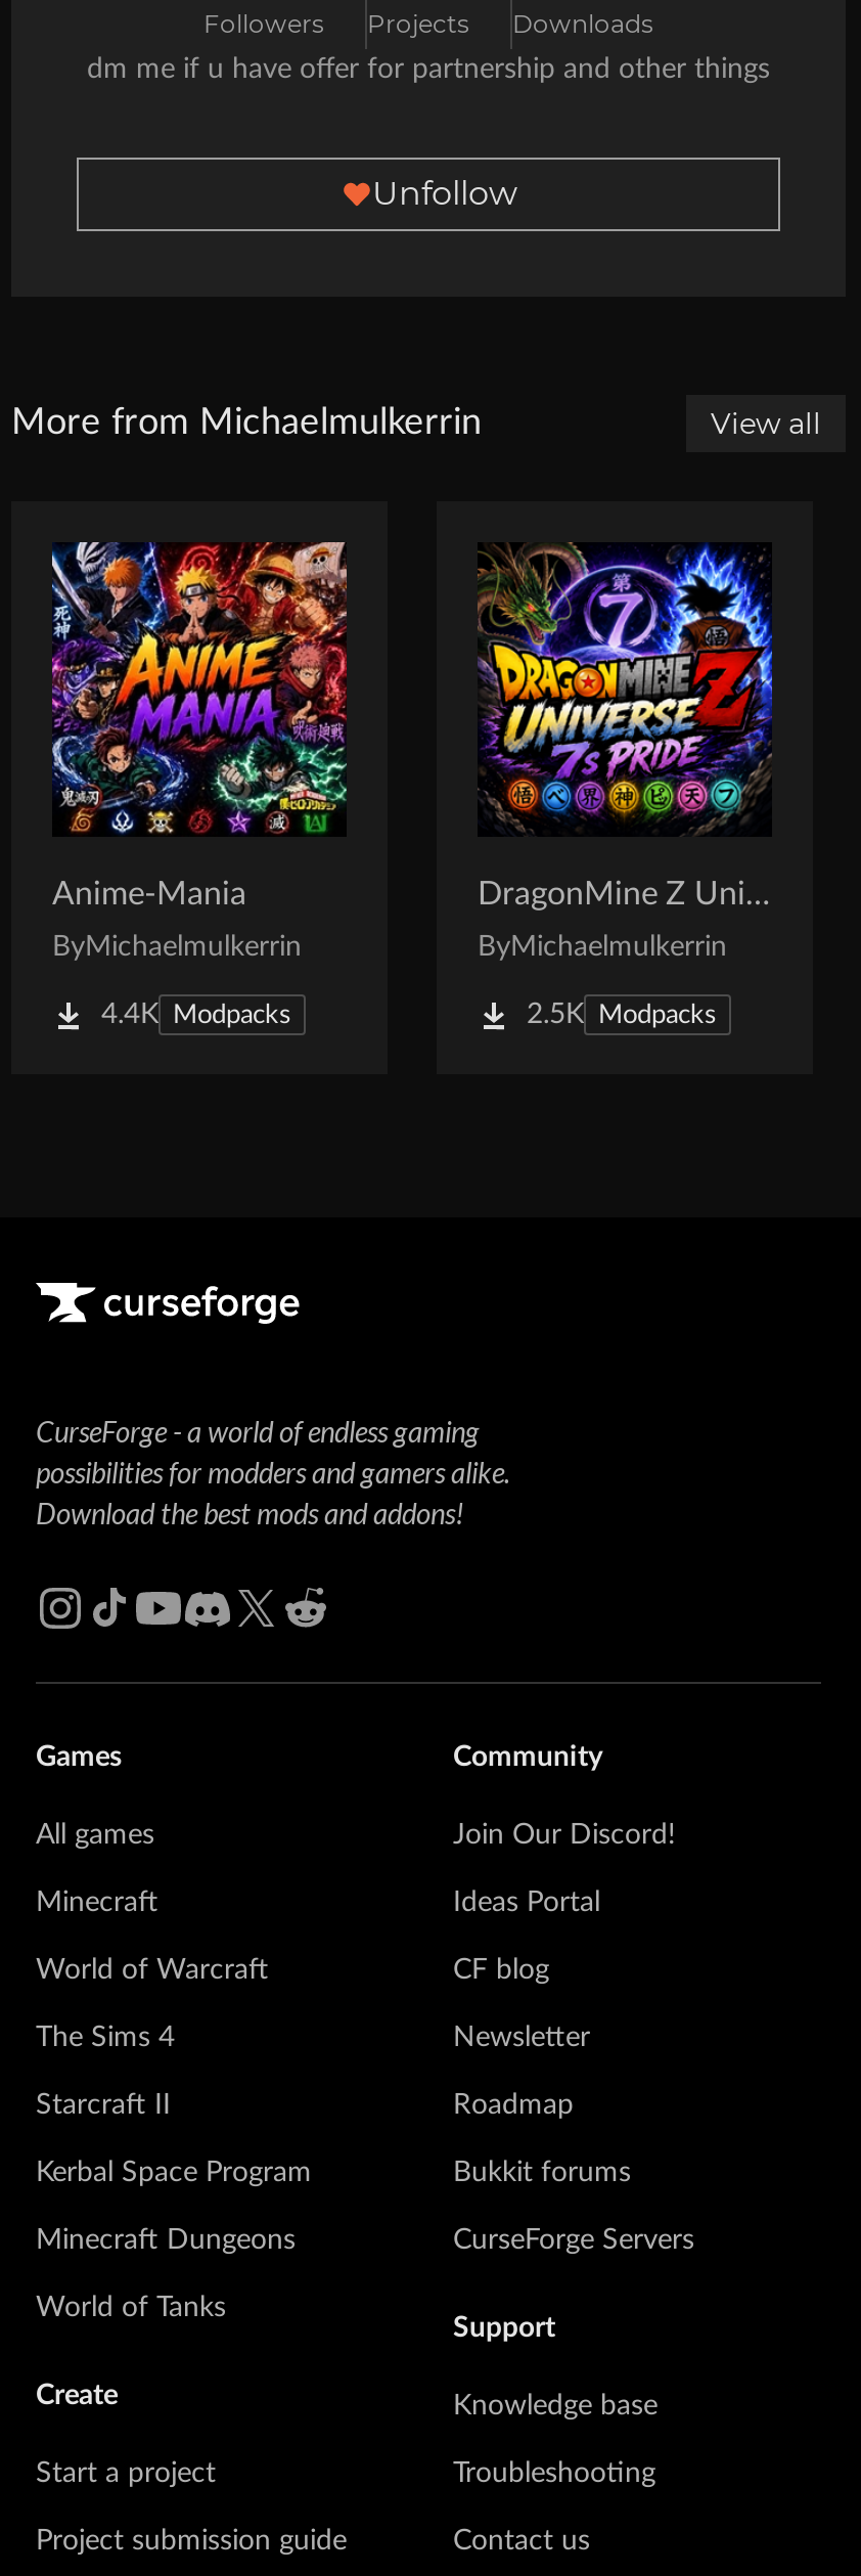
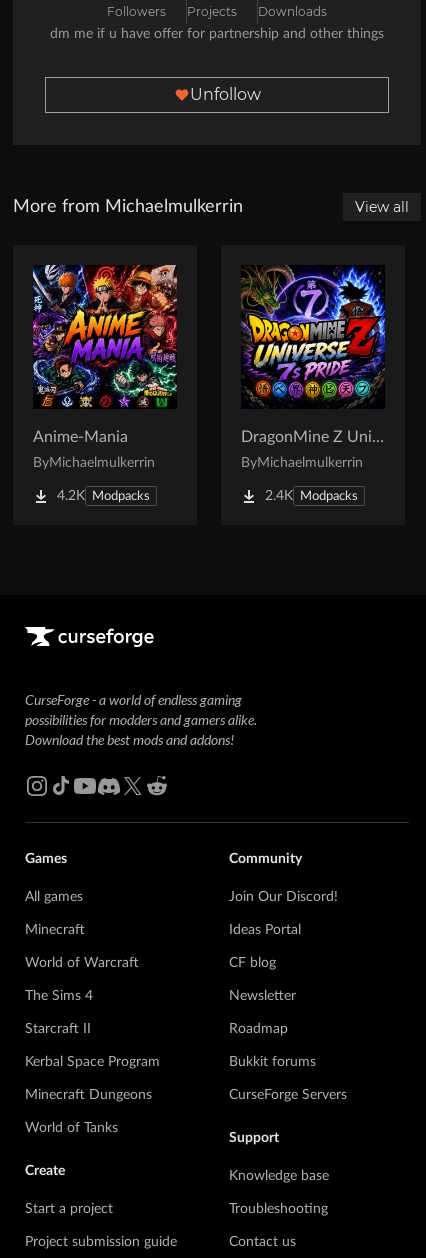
[101,1000,291,1029] 4.4K Modpacks -> [57,489,150,503] 4.2K Modpacks
[527,1000,717,1029] 2.5K Modpacks -> [265,489,358,503] 2.4K Modpacks

